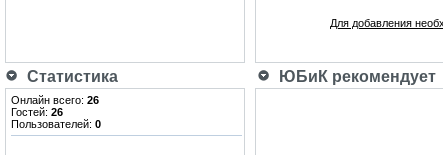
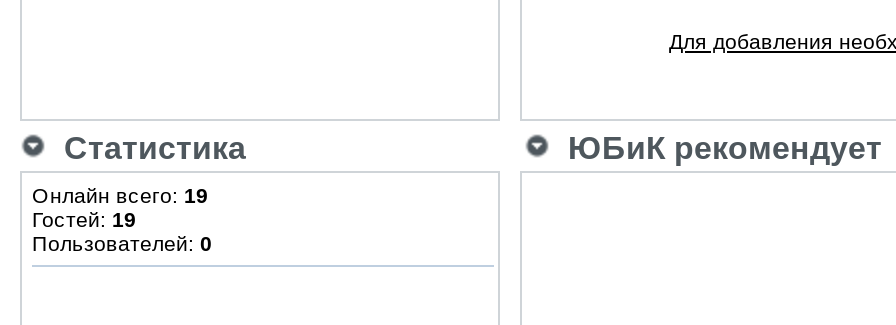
[11,94,99,106] Онлайн всего: 26 -> [32,183,208,207] Онлайн всего: 19
[11,106,63,118] Гостей: 26 -> [32,207,136,231] Гостей: 19

